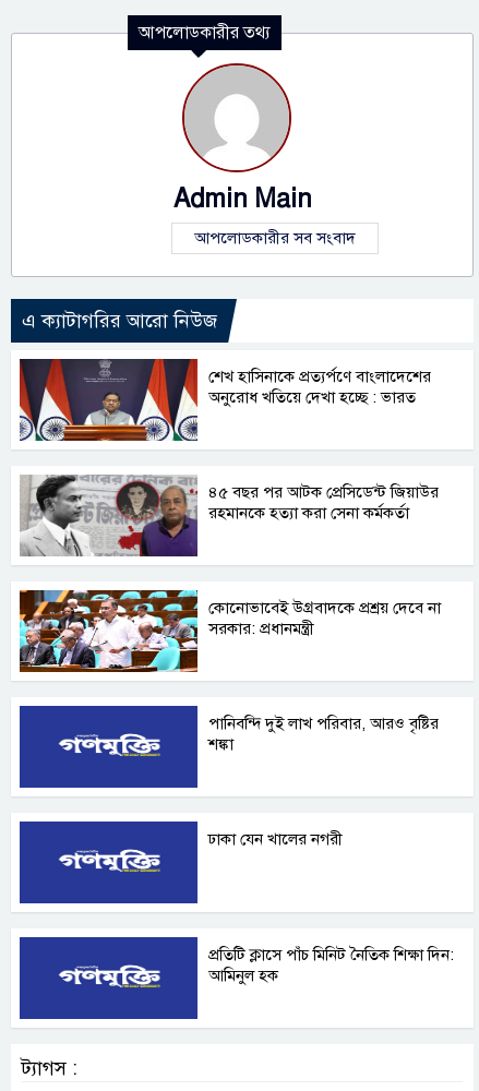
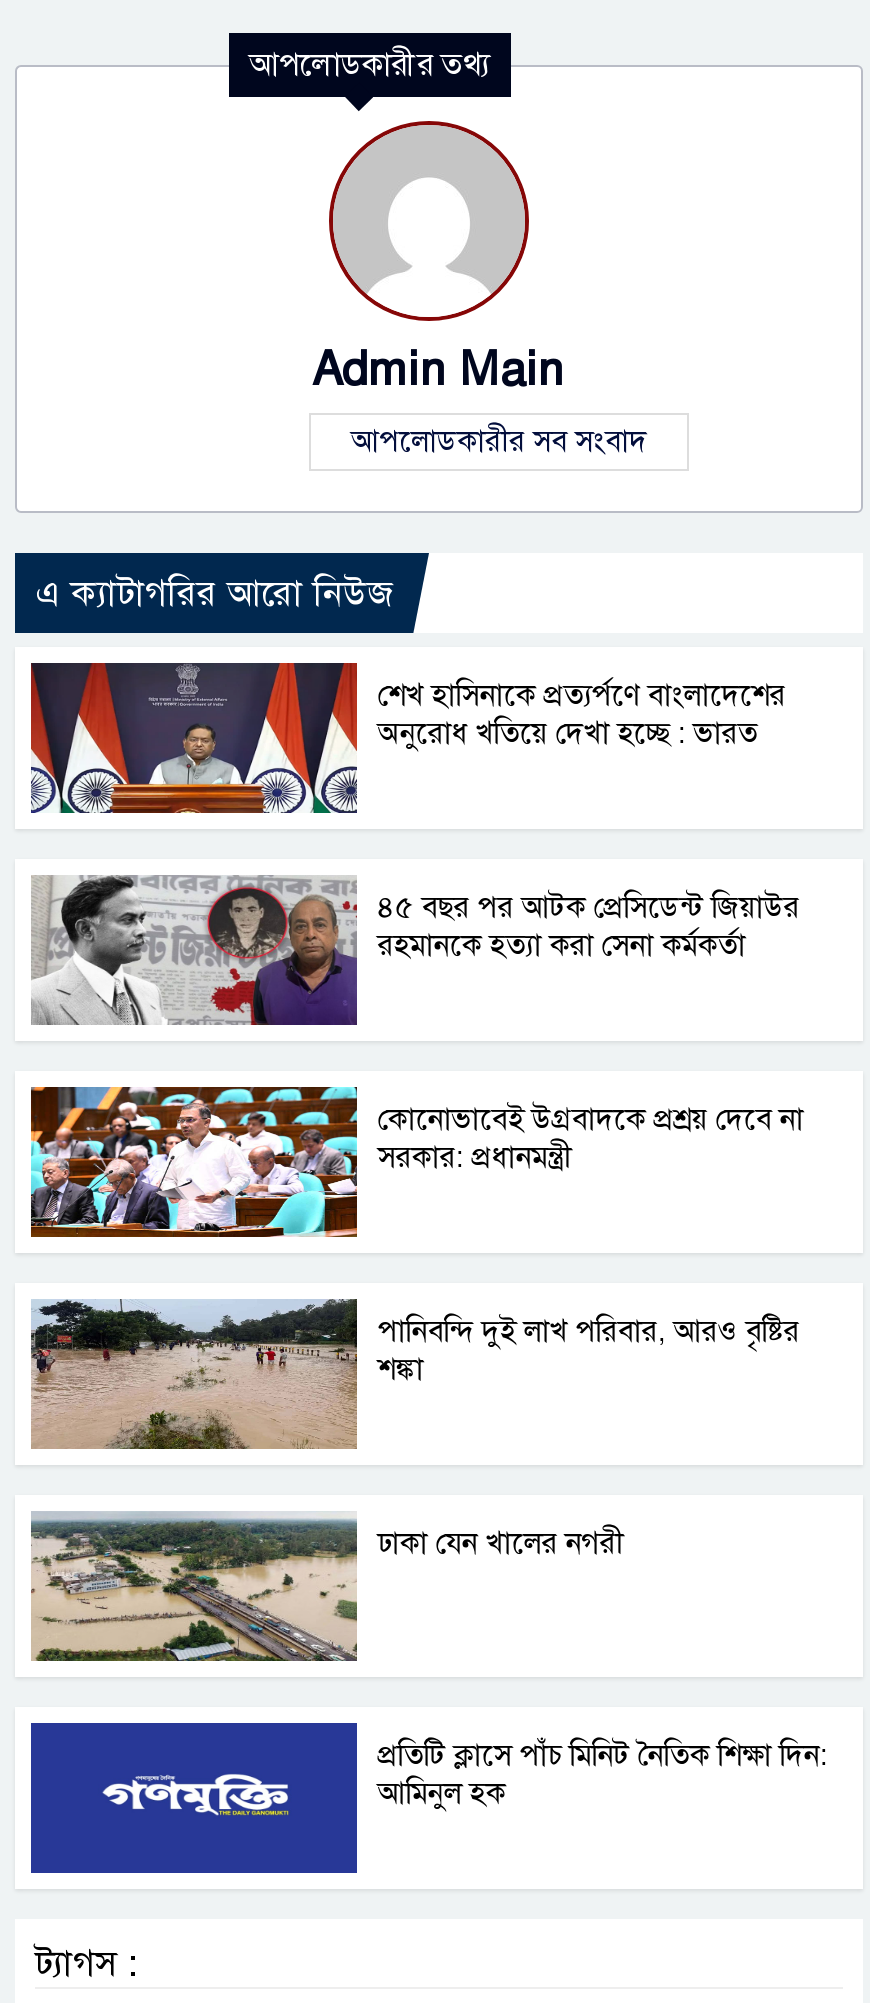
[19,705,199,789] [image] -> [29,1299,359,1451] [image]
[19,820,199,904] [image] -> [29,1511,359,1663] [image]

